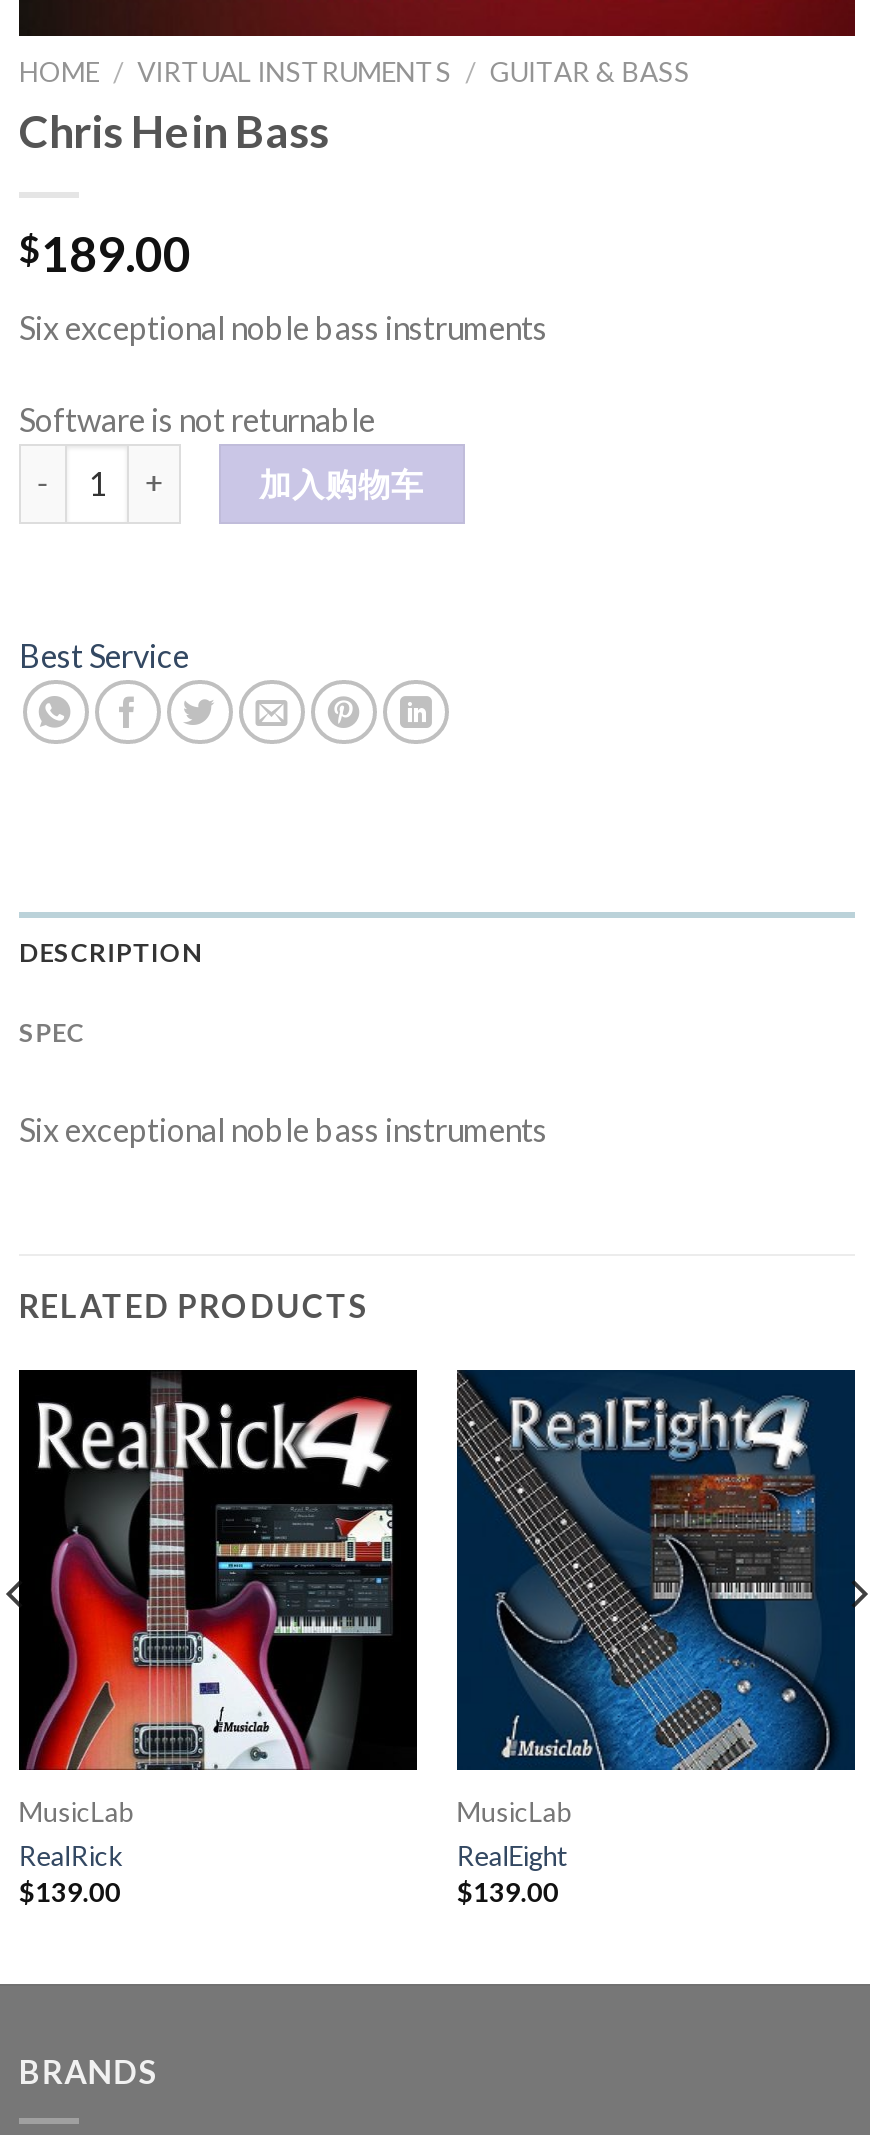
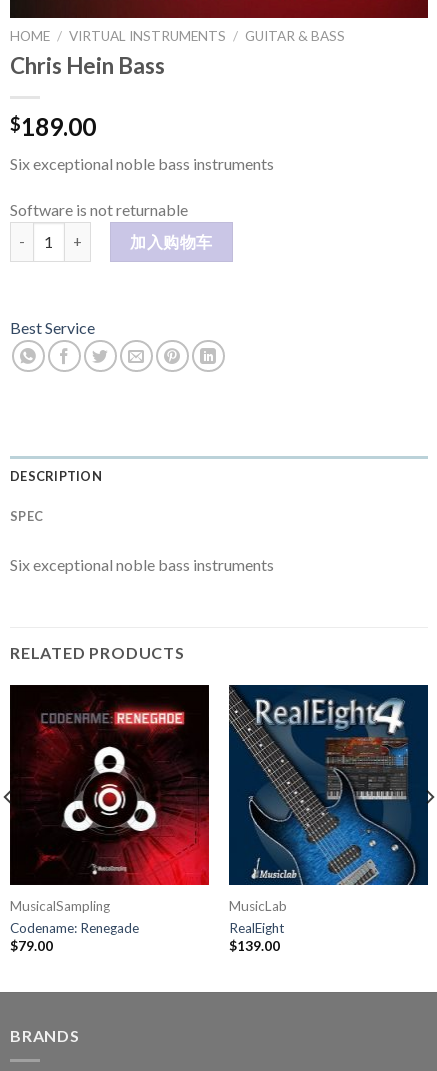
[19,1376,419,1909] [image] | MusicLab | RealRick | $139.00 -> [10,689,210,954] [image] | MusicalSampling | Codename: Renegade | $79.00

